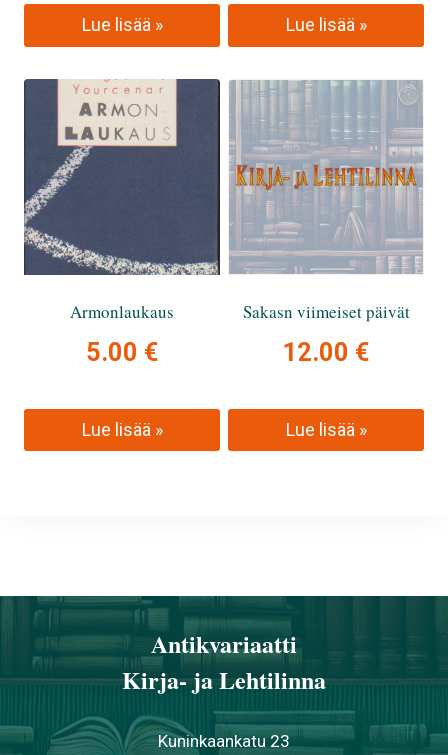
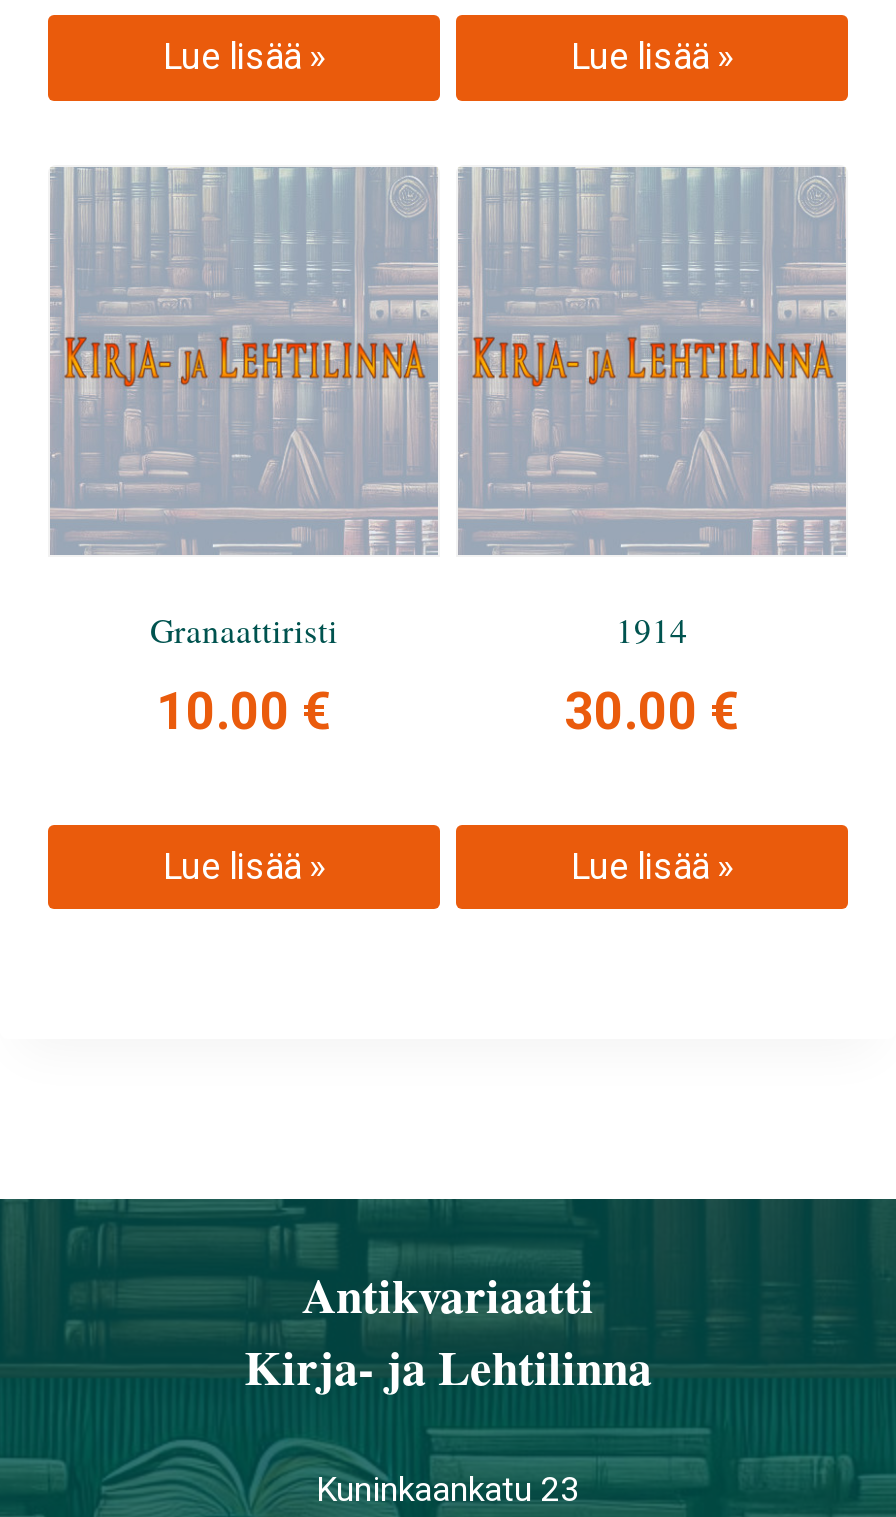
[23,78,221,322] [image] | Armonlaukaus -> [48,165,440,652] [image] | Granaattiristi
[242,299,409,322] Sakasn viimeiset päivät -> [616,606,688,652] 1914
[85,336,158,366] 5.00 € -> [156,680,332,740] 10.00 €
[282,336,370,366] 12.00 € -> [564,680,740,740] 30.00 €

